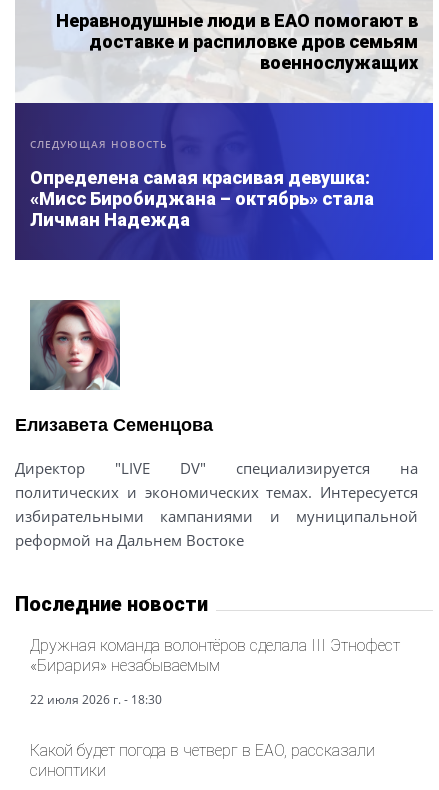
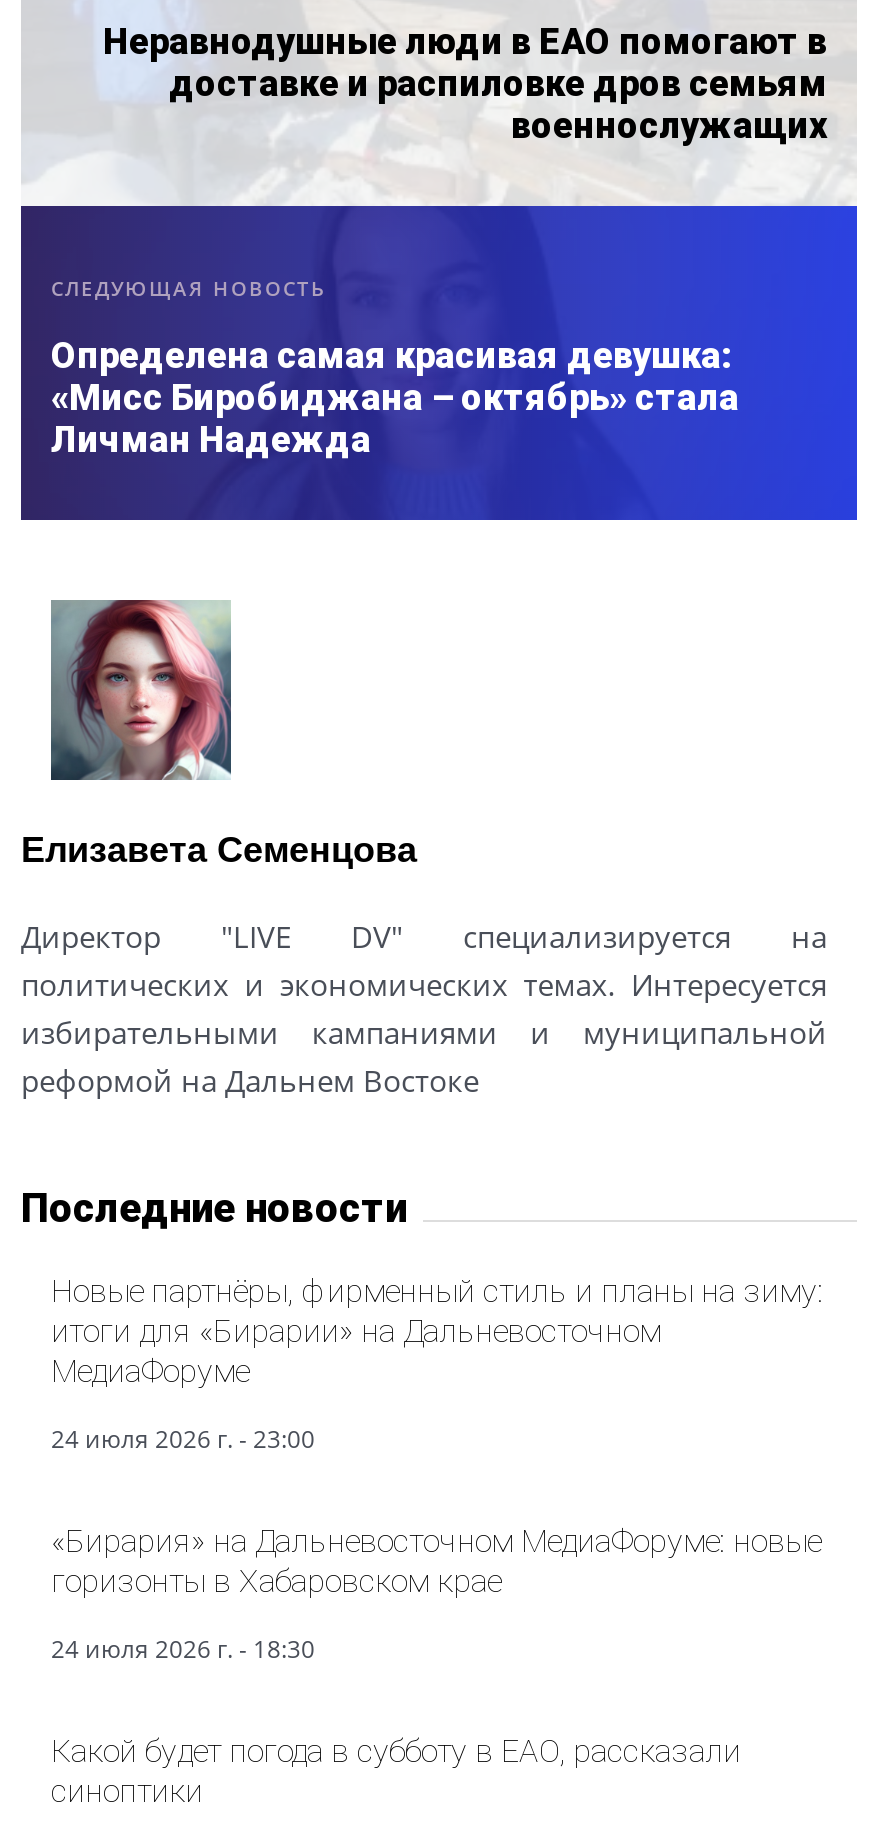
[30,636,400,760] Дружная команда волонтёров сделала III Этнофест | «Бирария» незабываемым | 22 июля 2026 г. - 18:30 | Какой будет погода в четверг в ЕАО, рассказали -> [51,1272,823,1770] Новые партнёры, фирменный стиль и планы на зиму: | итоги для «Бирарии» на Дальневосточном | МедиаФоруме | 24 июля 2026 г. - 23:00 | «Бирария» на Дальневосточном МедиаФоруме: новые | горизонты в Хабаровском крае | 24 июля 2026 г. - 18:30 | Какой будет погода в субботу в ЕАО, рассказали

